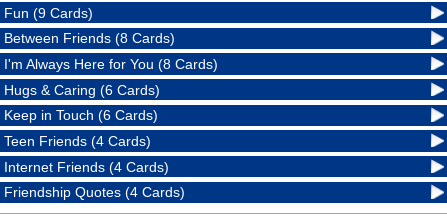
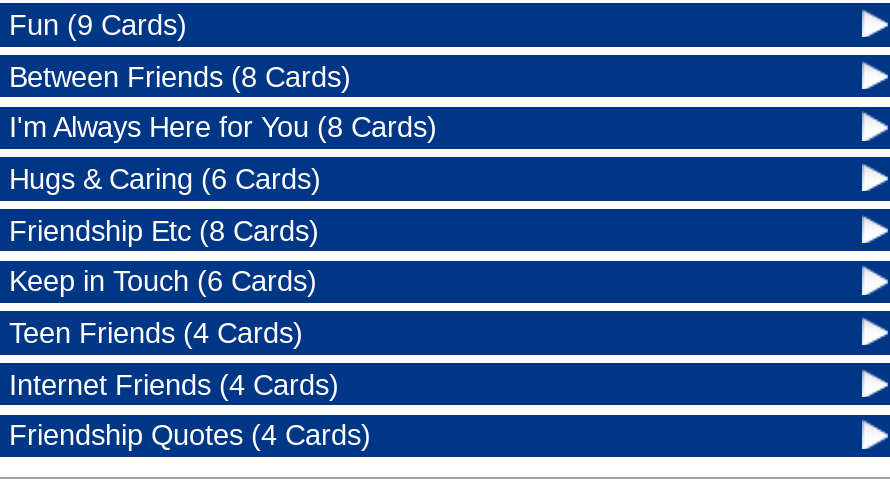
none -> [9,215,319,247] Friendship Etc (8 Cards)

